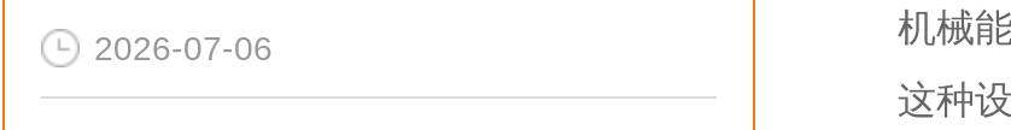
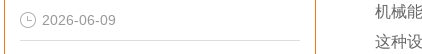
[94,29,273,67] 2026-07-06 -> [42,12,116,28] 2026-06-09

